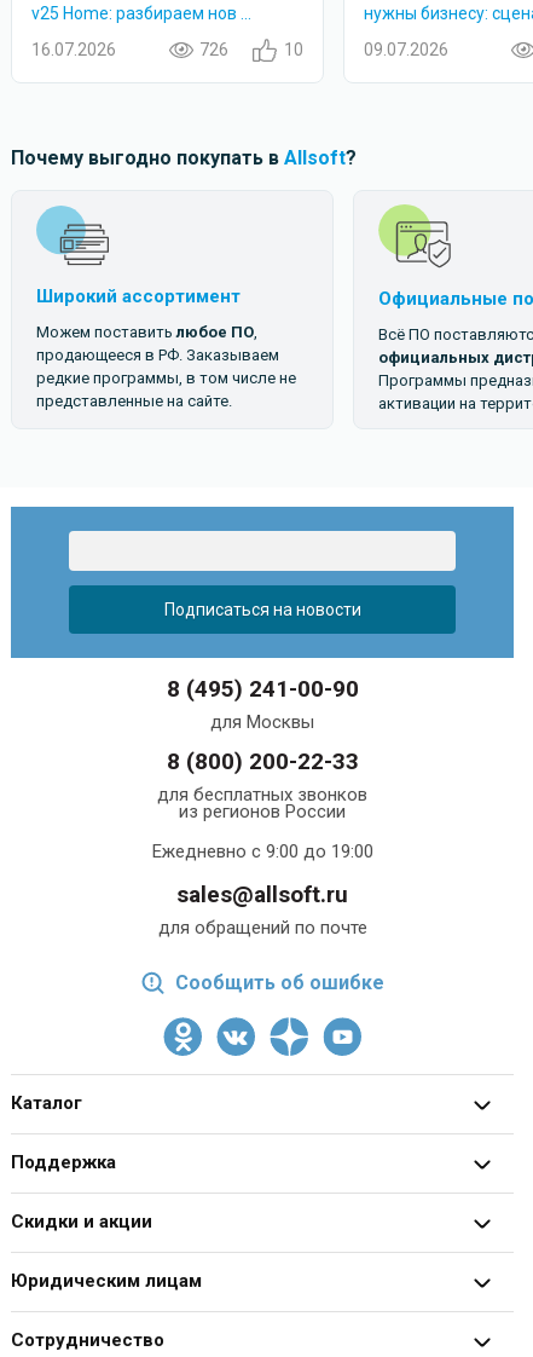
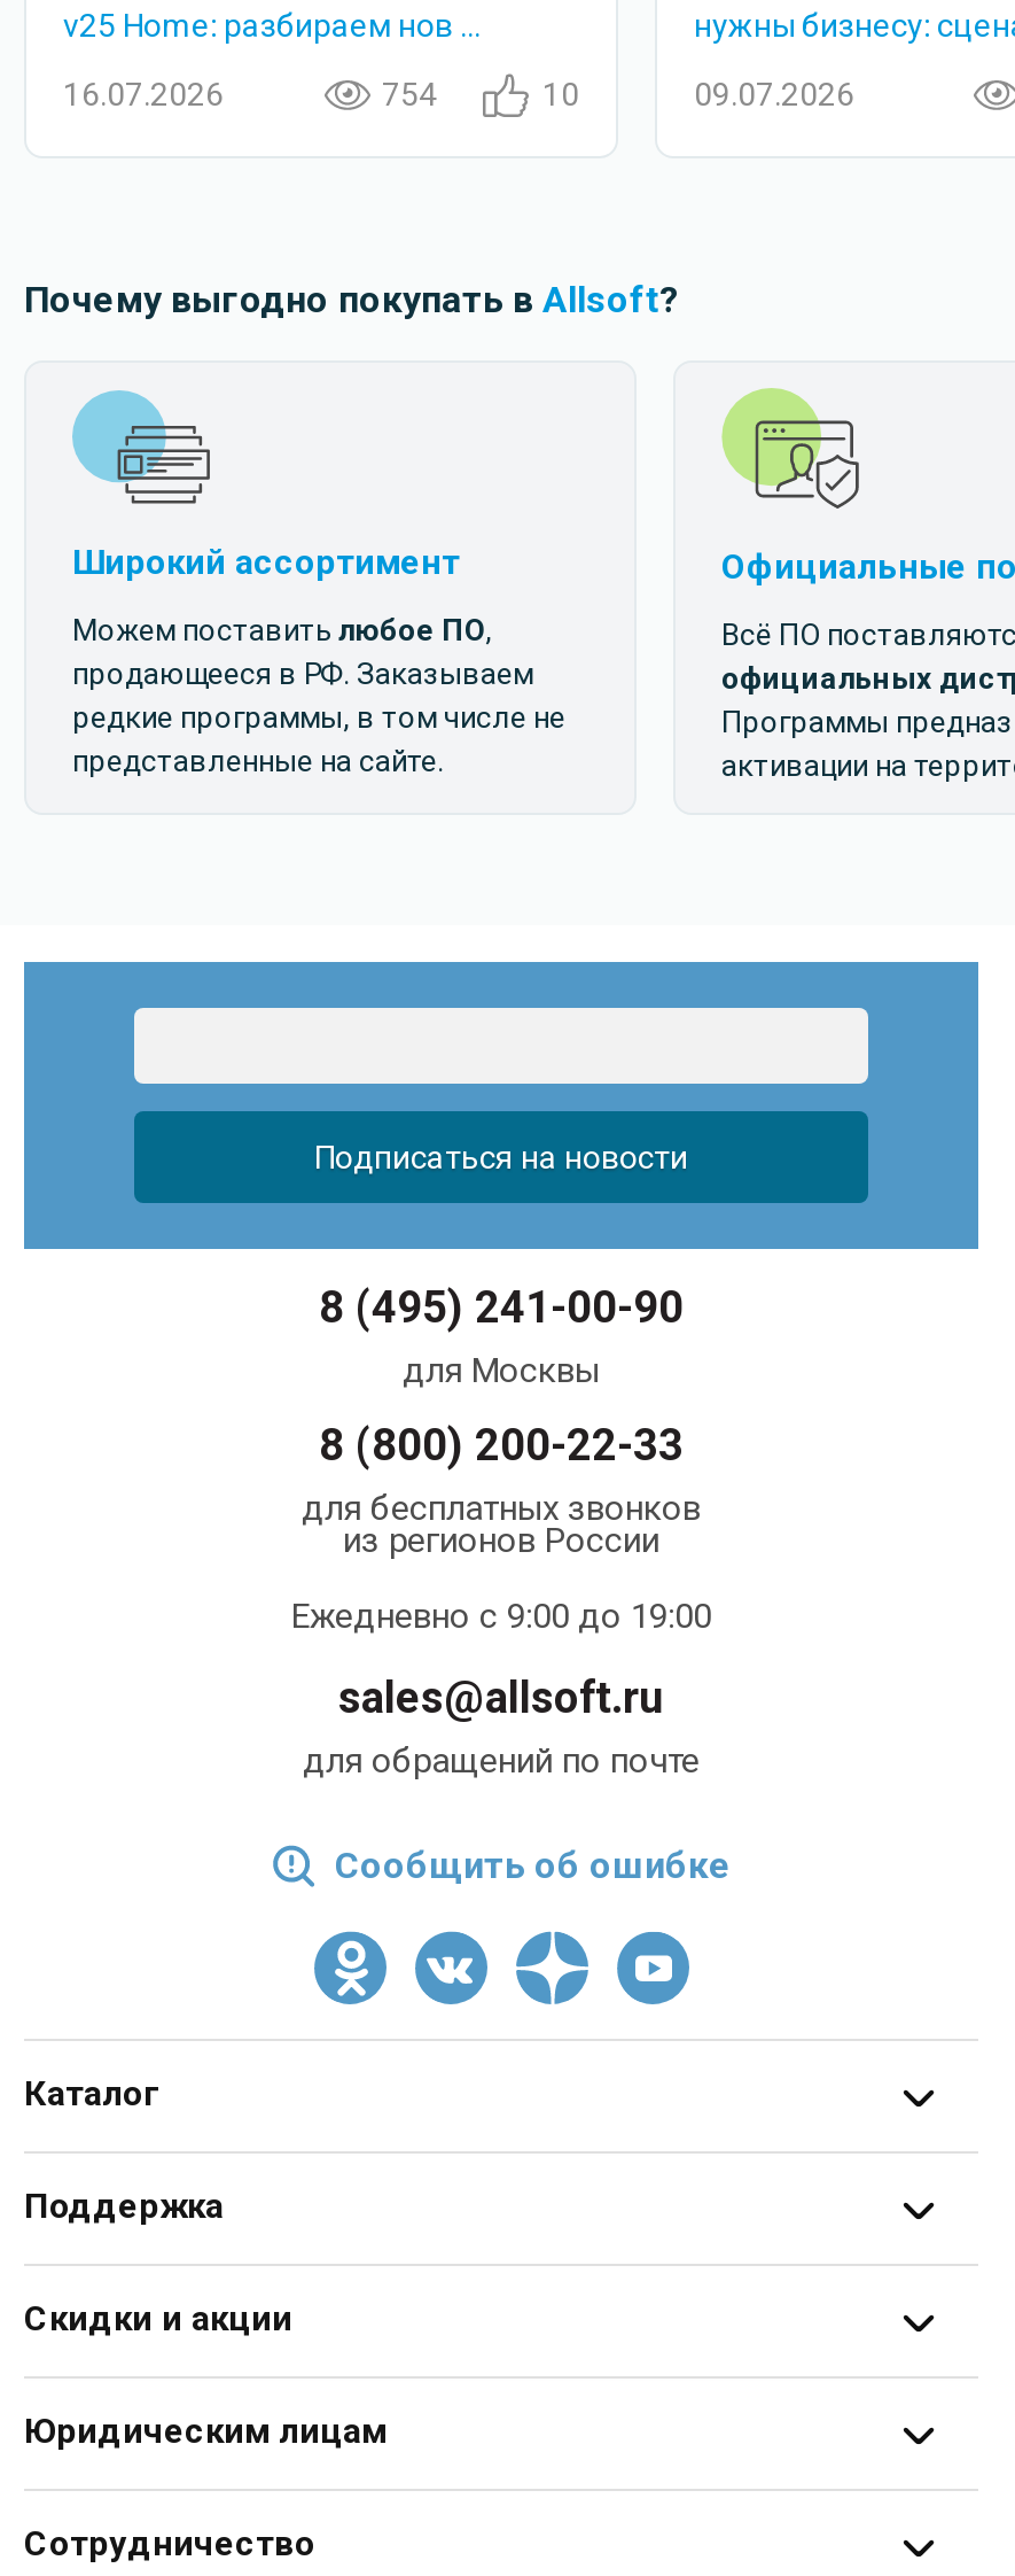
[199,40,228,59] 726 -> [382,75,437,112] 754

